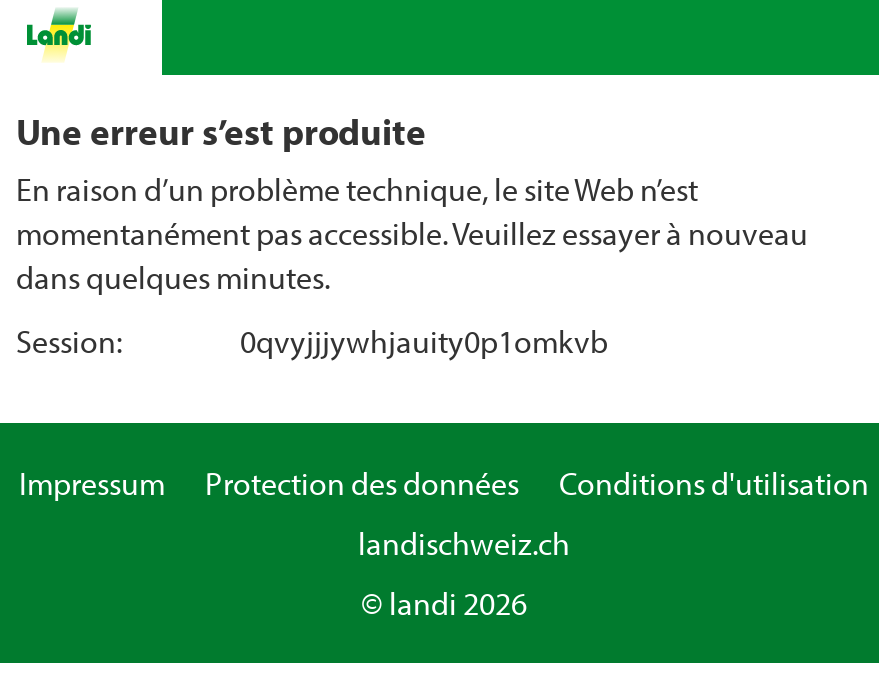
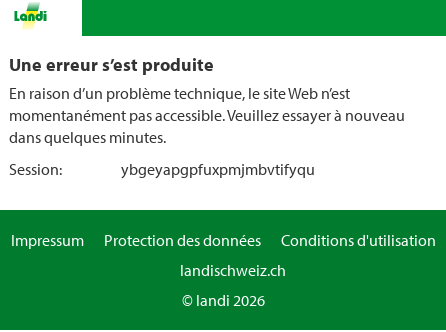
[240,321,608,361] 0qvyjjjywhjauity0p1omkvb -> [121,159,315,179] ybgeyapgpfuxpmjmbvtifyqu

